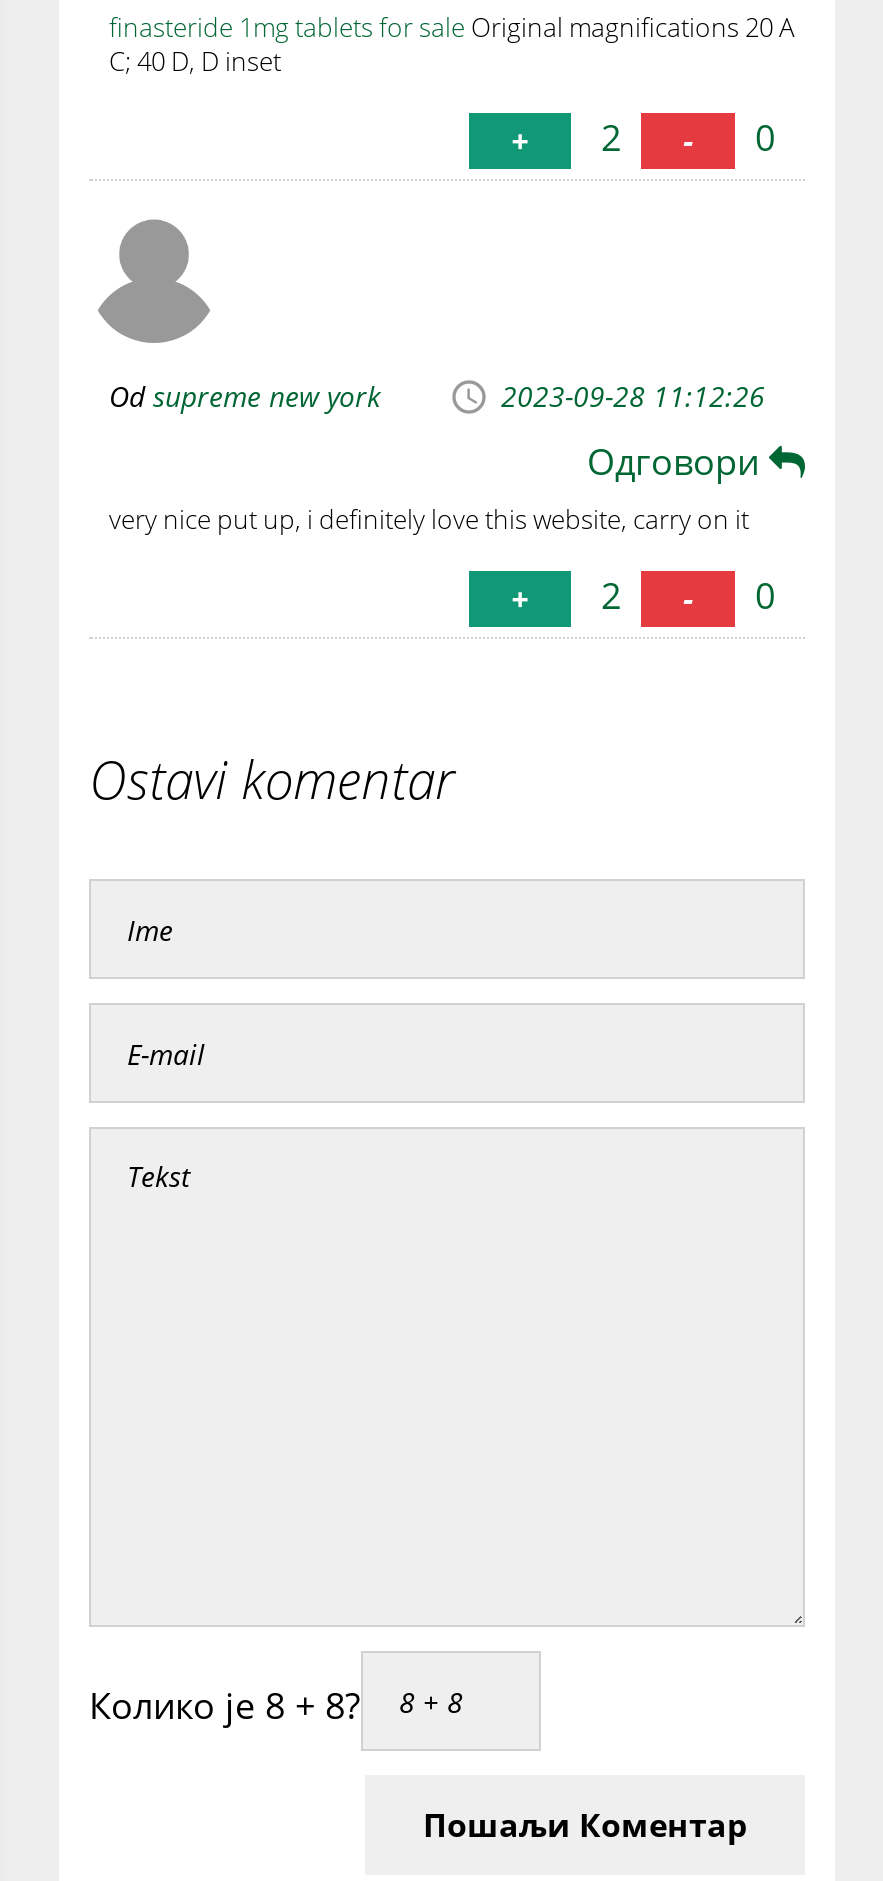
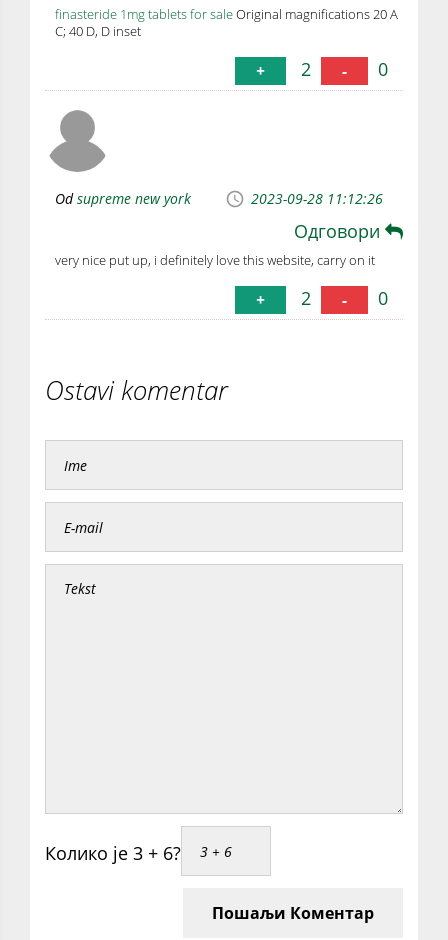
[89,1682,361,1730] Колико је 8 + 8? -> [45,841,181,865] Колико је 3 + 6?

